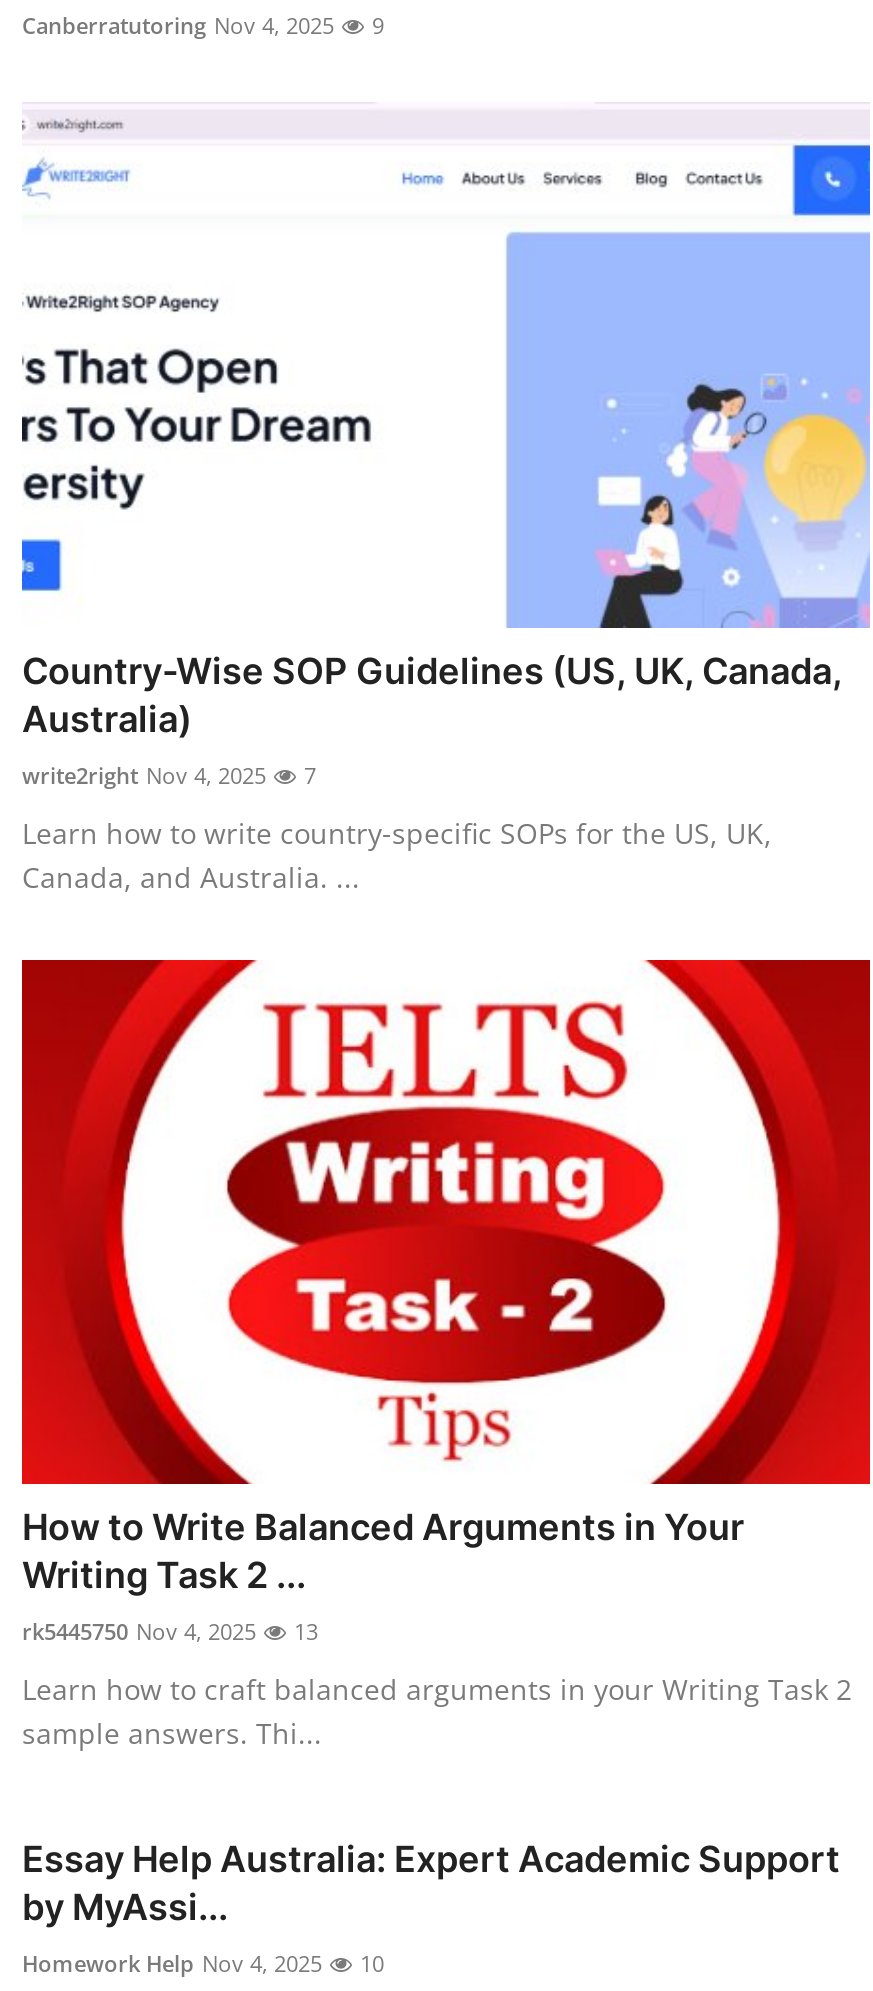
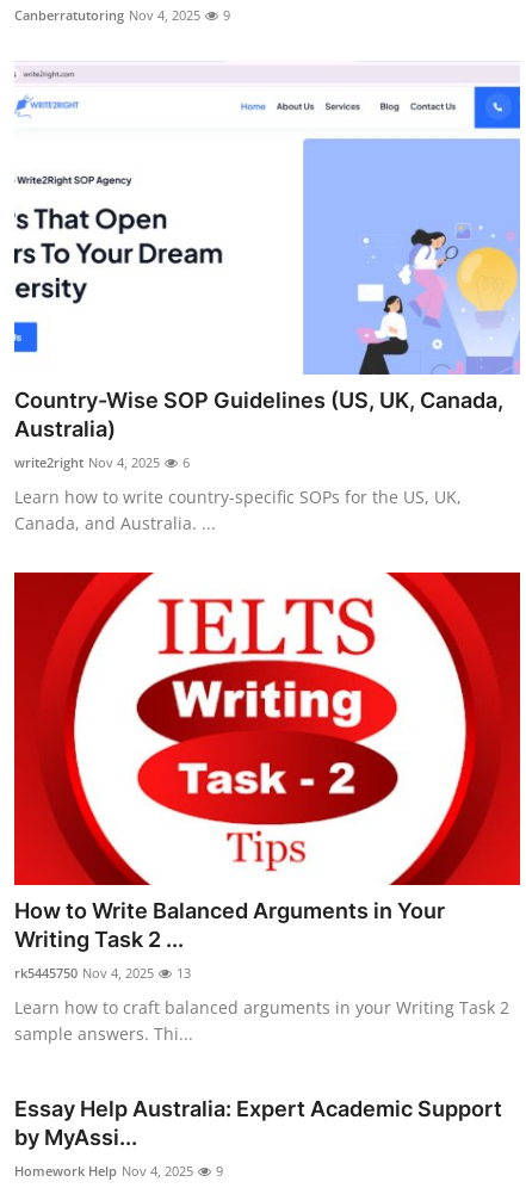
[22,760,316,790] write2right Nov 4, 2025 7 -> [14,453,190,471] write2right Nov 4, 2025 6
[22,1949,384,1979] Homework Help Nov 4, 2025 10 -> [14,1162,223,1180] Homework Help Nov 4, 2025 9

